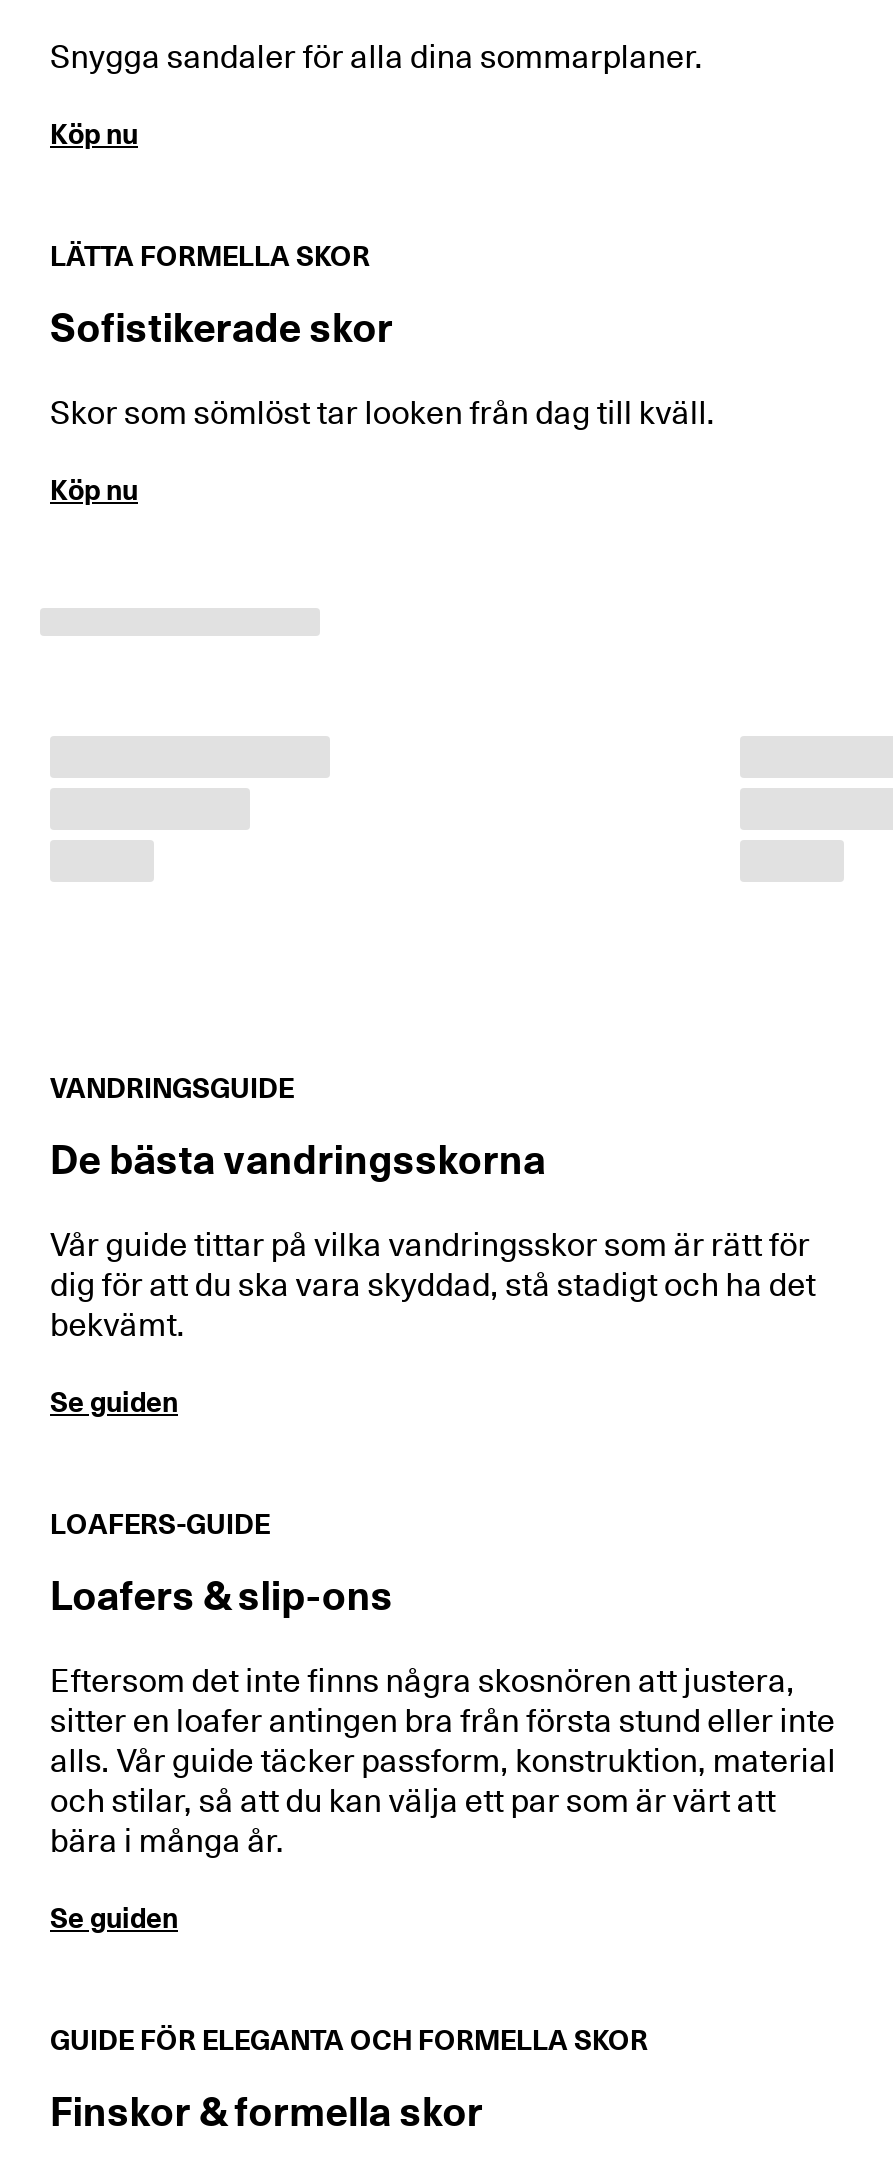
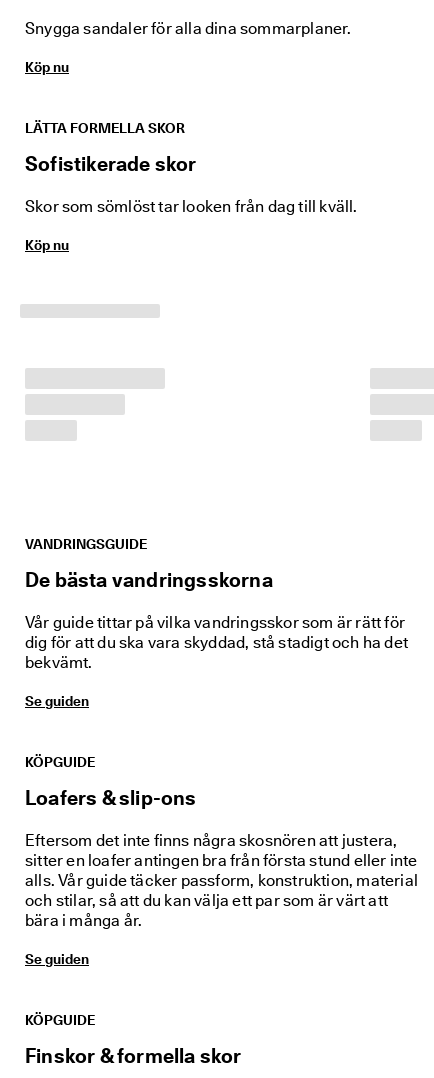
[50,1508,270,1540] LOAFERS-GUIDE -> [25,754,95,770] KÖPGUIDE
[50,2024,648,2056] GUIDE FÖR ELEGANTA OCH FORMELLA SKOR -> [25,1012,95,1028] KÖPGUIDE

